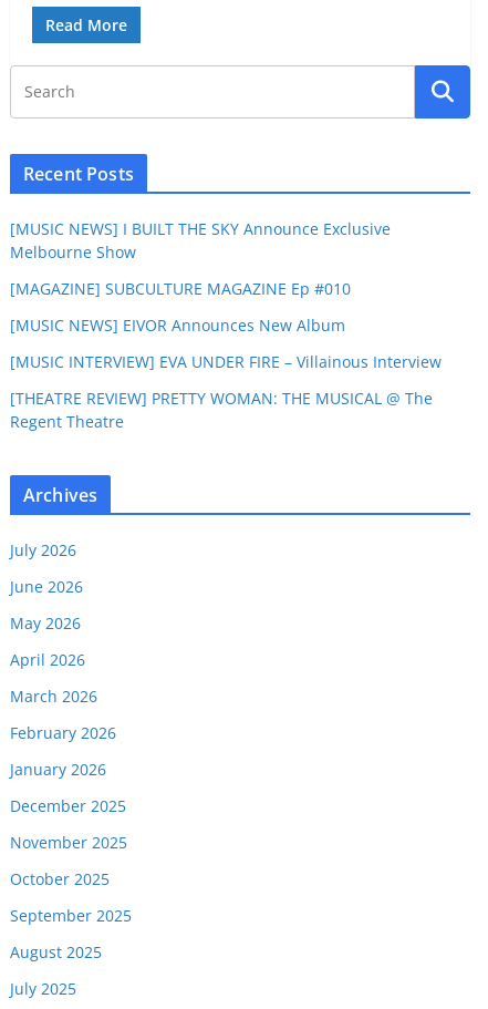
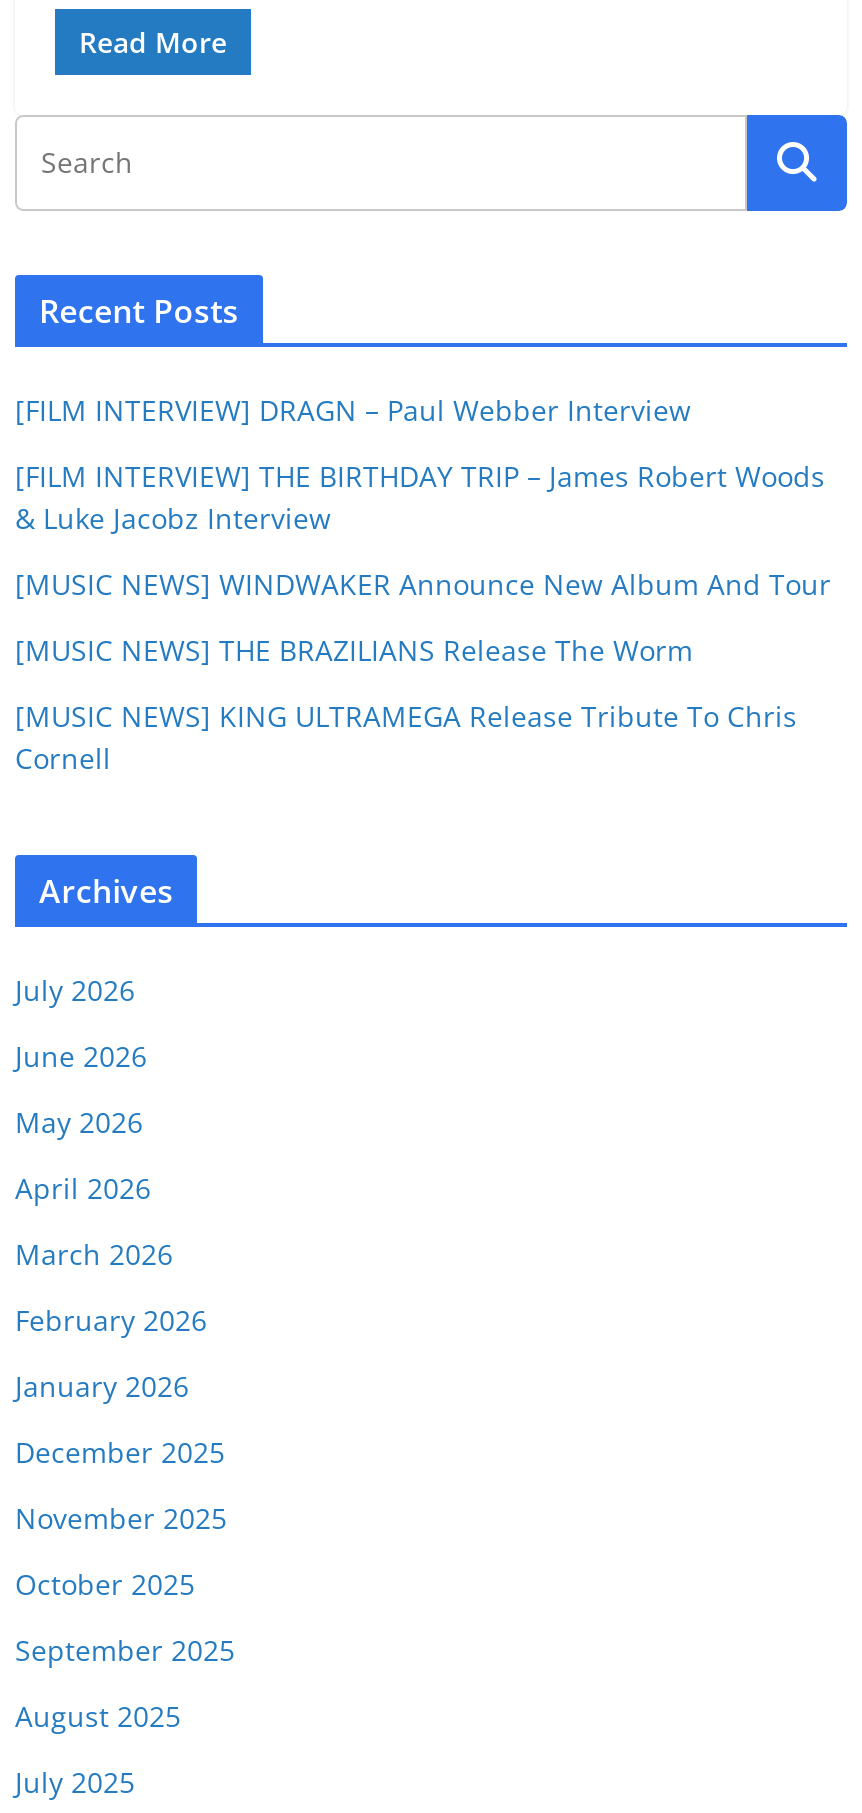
[10,218,391,262] [MUSIC NEWS] I BUILT THE SKY Announce Exclusive | Melbourne Show -> [15,391,691,429] [FILM INTERVIEW] DRAGN – Paul Webber Interview
[10,278,351,299] [MAGAZINE] SUBCULTURE MAGAZINE Ep #010 -> [15,457,825,537] [FILM INTERVIEW] THE BIRTHDAY TRIP – James Robert Woods | & Luke Jacobz Interview
[10,315,345,336] [MUSIC NEWS] EIVOR Announces New Album -> [15,565,831,603] [MUSIC NEWS] WINDWAKER Announce New Album And Tour
[10,351,442,372] [MUSIC INTERVIEW] EVA UNDER FIRE – Villainous Interview -> [15,631,693,669] [MUSIC NEWS] THE BRAZILIANS Release The Worm
[10,388,433,432] [THEATRE REVIEW] PRETTY WOMAN: THE MUSICAL @ The | Regent Theatre -> [15,697,797,777] [MUSIC NEWS] KING ULTRAMEGA Release Tribute To Chris | Cornell

